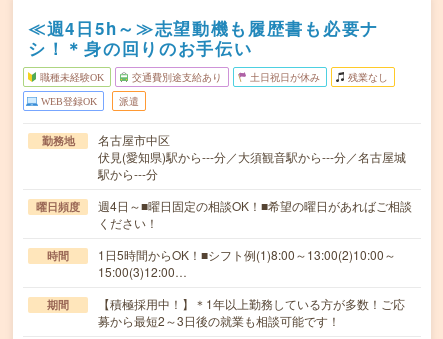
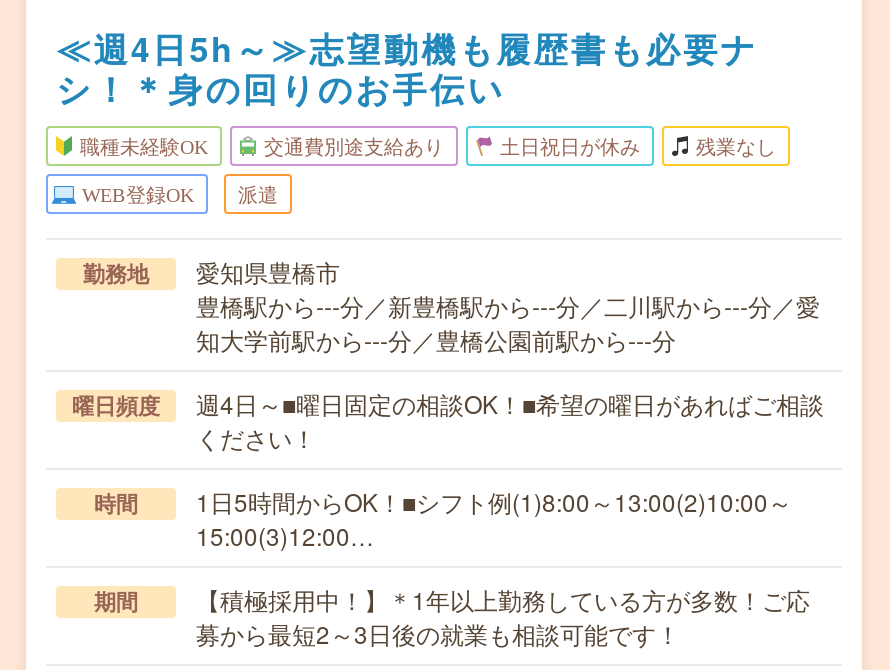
[98,131,406,182] 名古屋市中区 | 伏見(愛知県)駅から---分／大須観音駅から---分／名古屋城 | 駅から---分 -> [196,254,820,356] 愛知県豊橋市 | 豊橋駅から---分／新豊橋駅から---分／二川駅から---分／愛 | 知大学前駅から---分／豊橋公園前駅から---分

